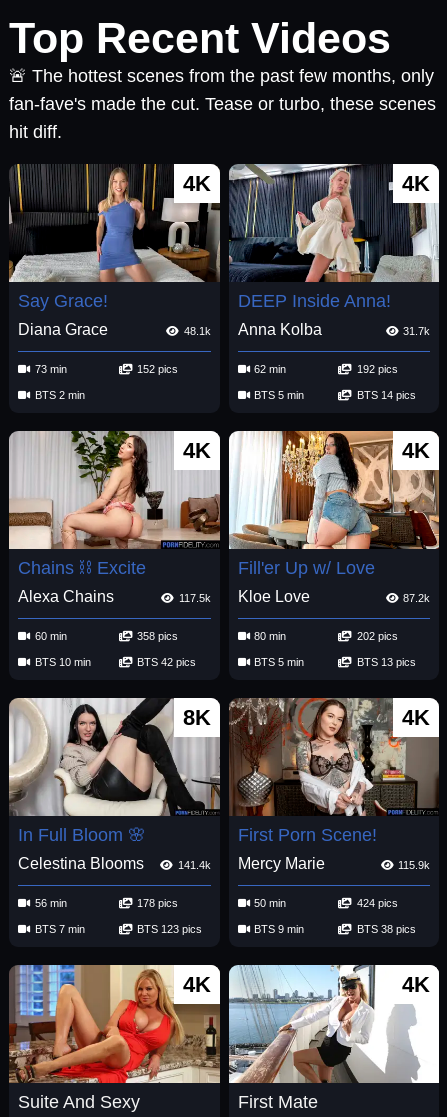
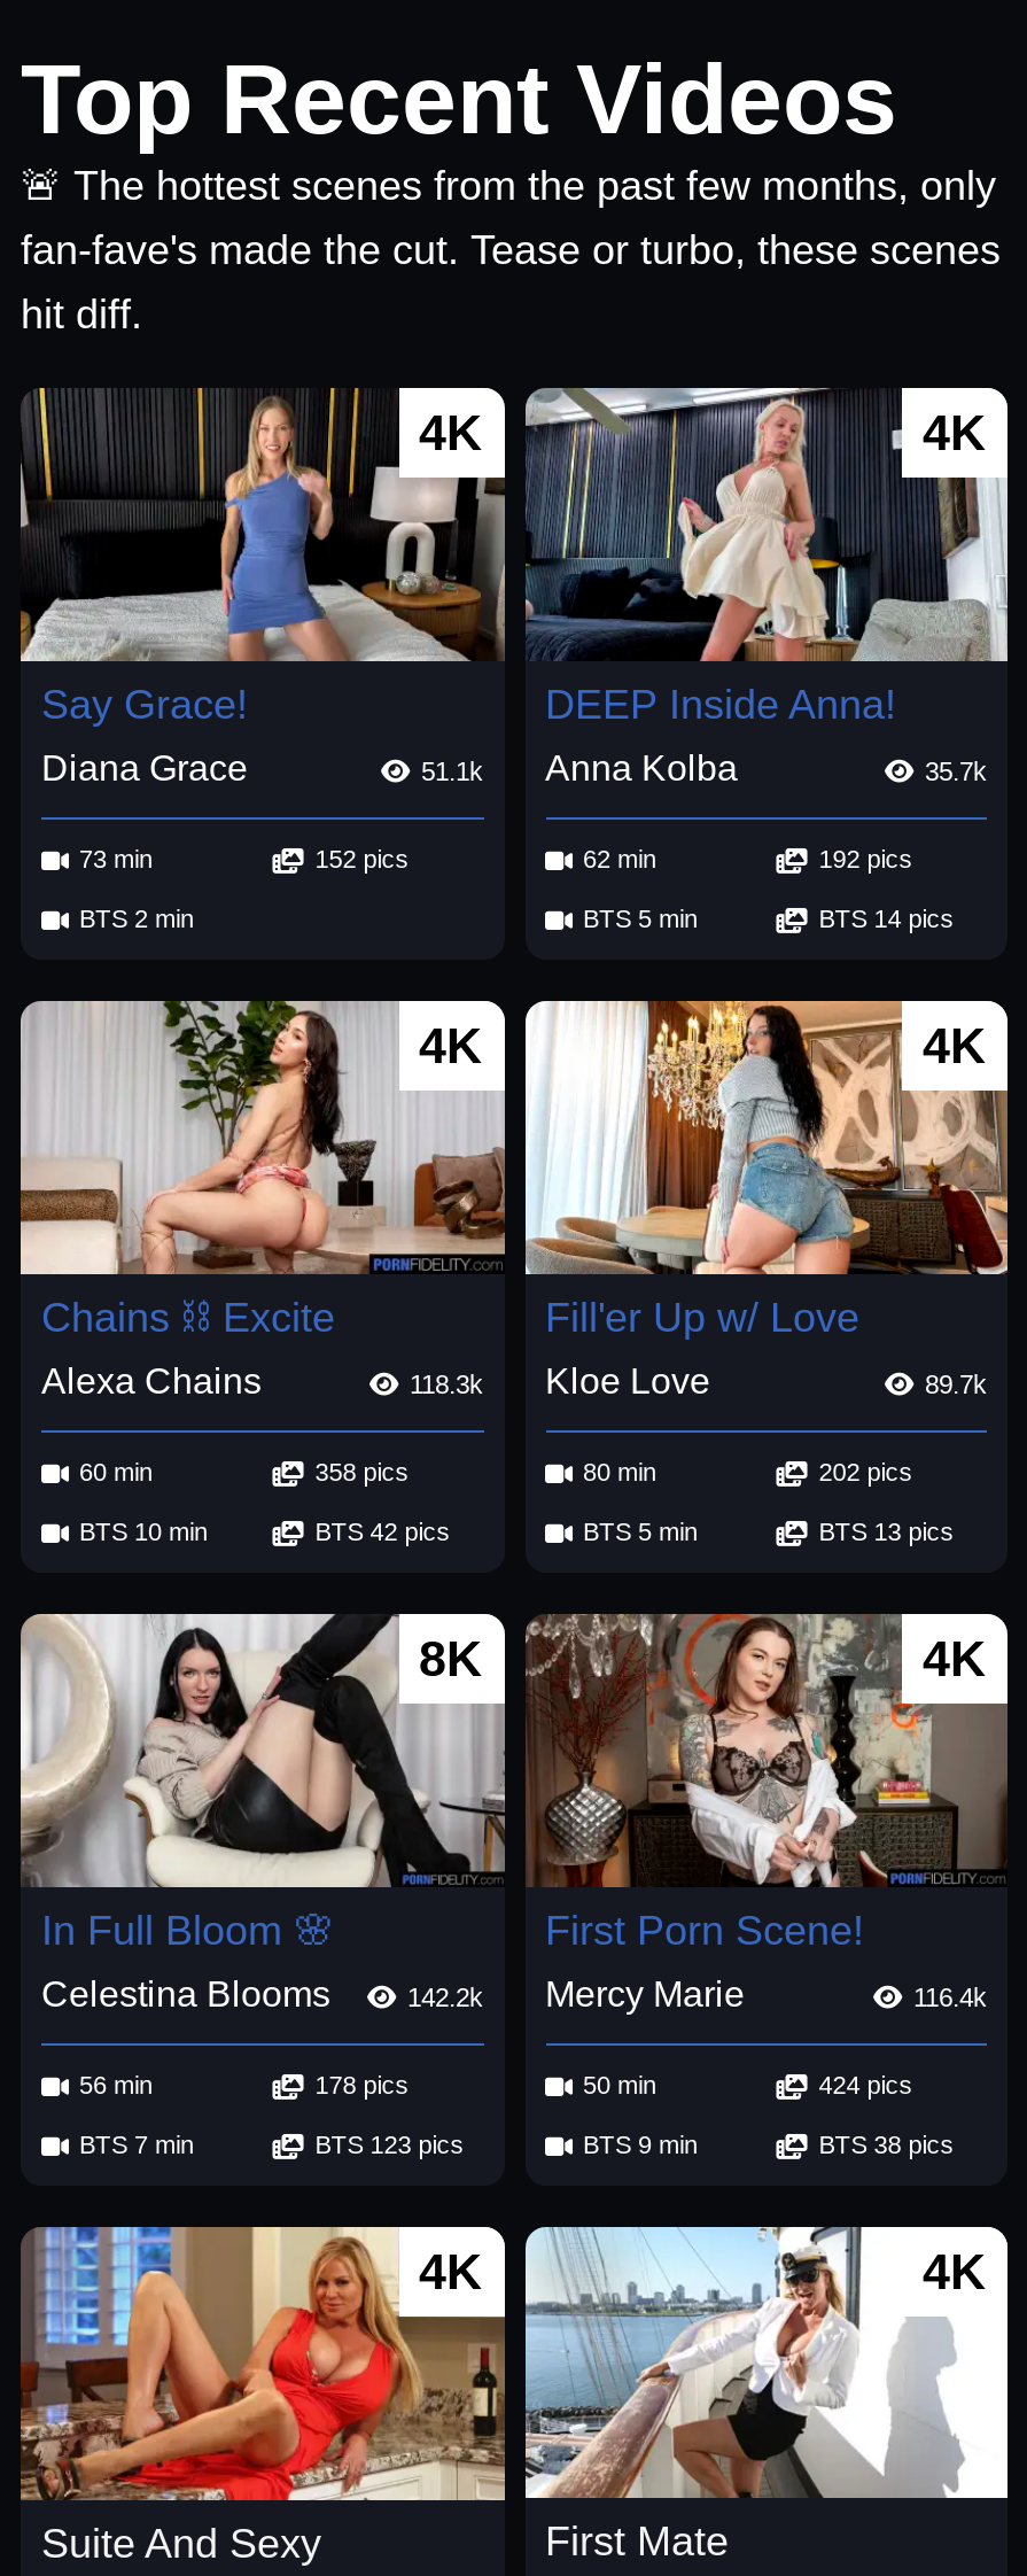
[183,325,210,337] 48.1k -> [421,758,483,786] 51.1k
[403,325,430,337] 31.7k -> [925,758,987,786] 35.7k
[178,592,210,604] 117.5k -> [410,1371,483,1399] 118.3k
[403,592,430,604] 87.2k -> [925,1371,987,1399] 89.7k
[177,859,210,871] 141.4k -> [407,1984,483,2011] 142.2k
[398,859,430,871] 115.9k -> [913,1984,987,2011] 116.4k

